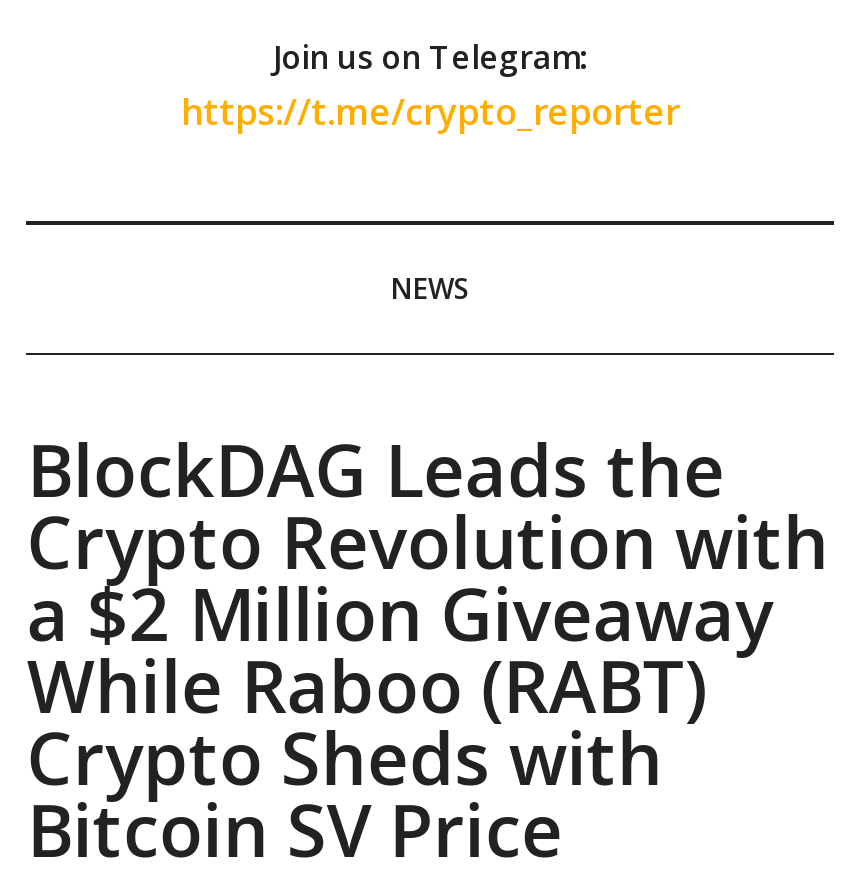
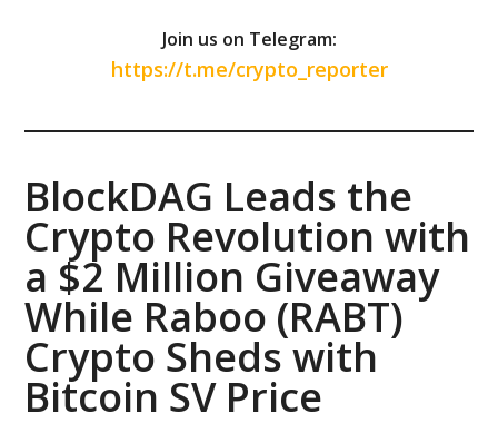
[390,269,470,307] NEWS -> none

